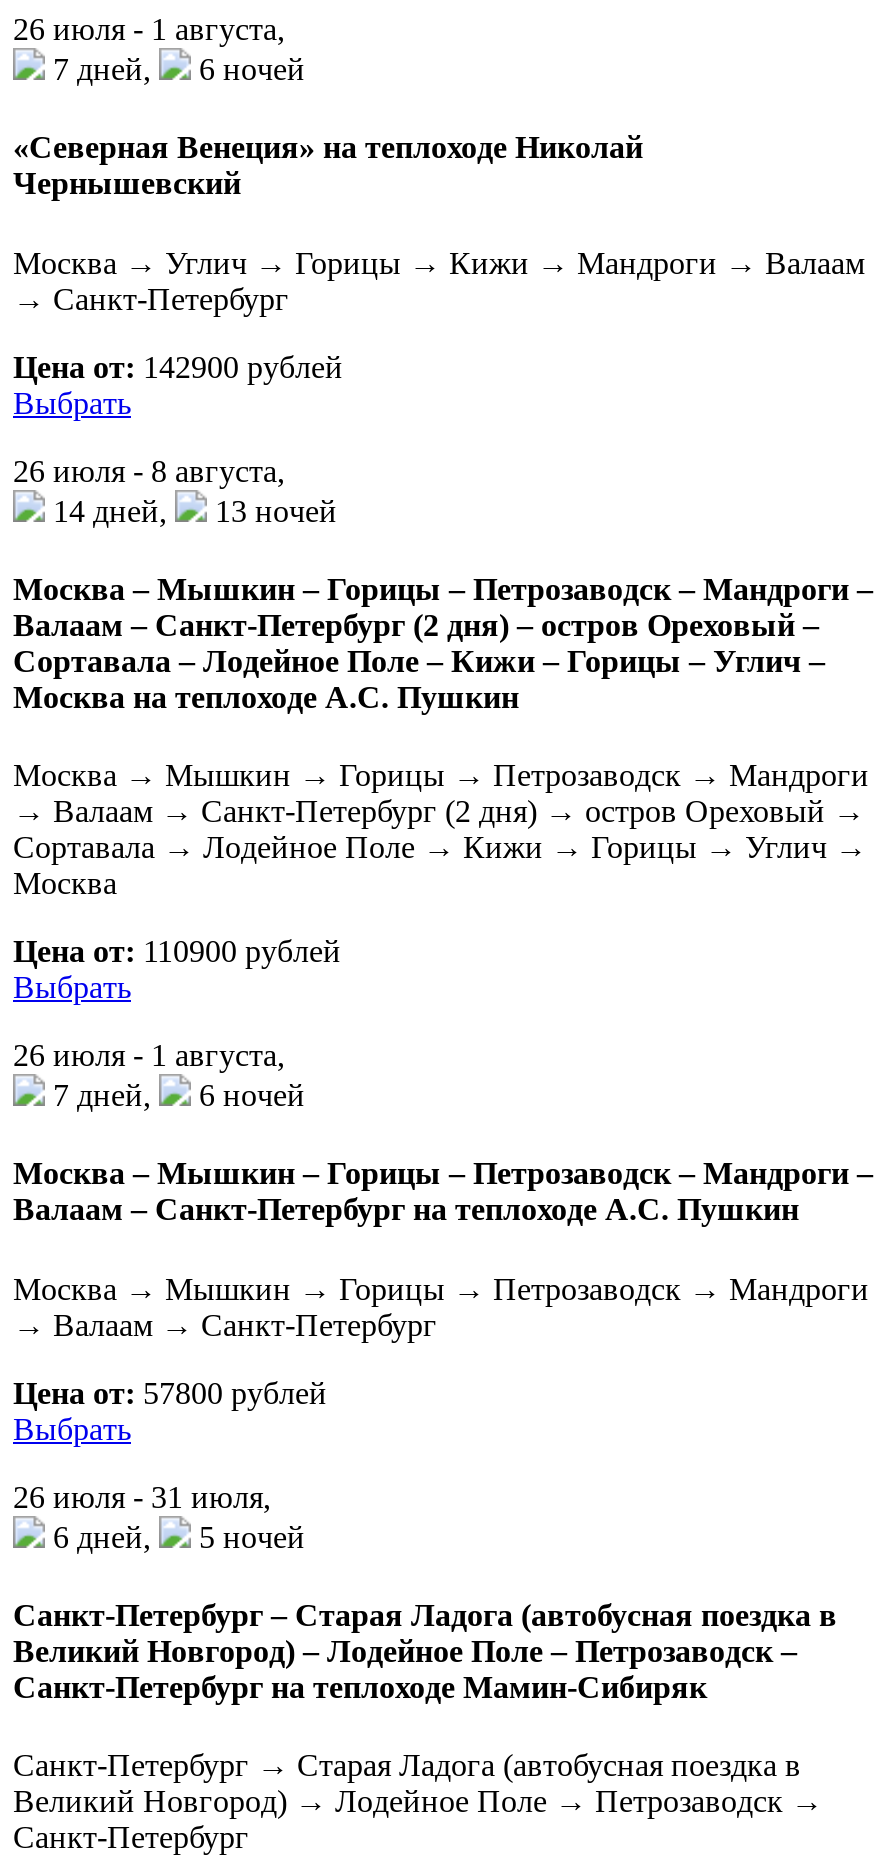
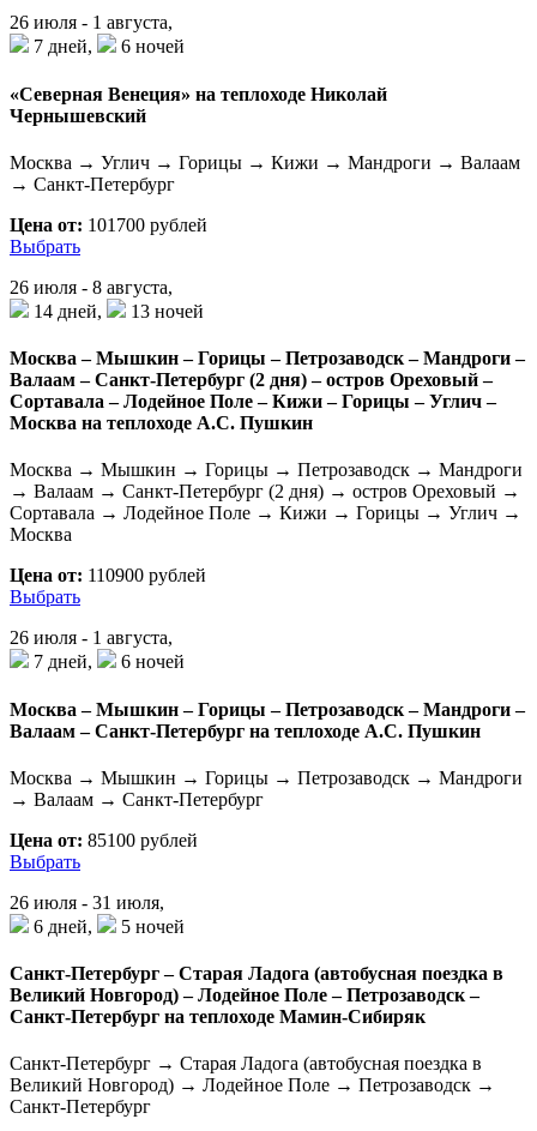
[13,350,343,384] Цена от: 142900 рублей -> [10,214,207,235] Цена от: 101700 рублей
[13,1376,327,1410] Цена от: 57800 рублей -> [10,830,198,850] Цена от: 85100 рублей

